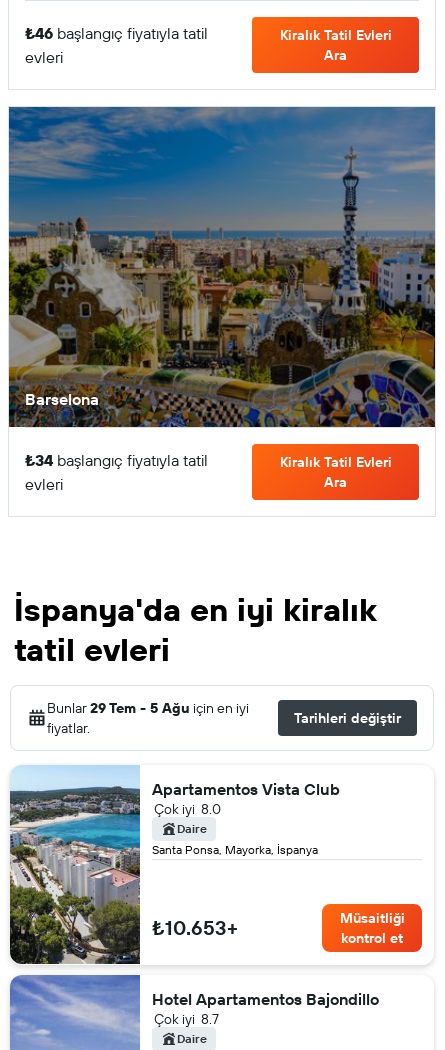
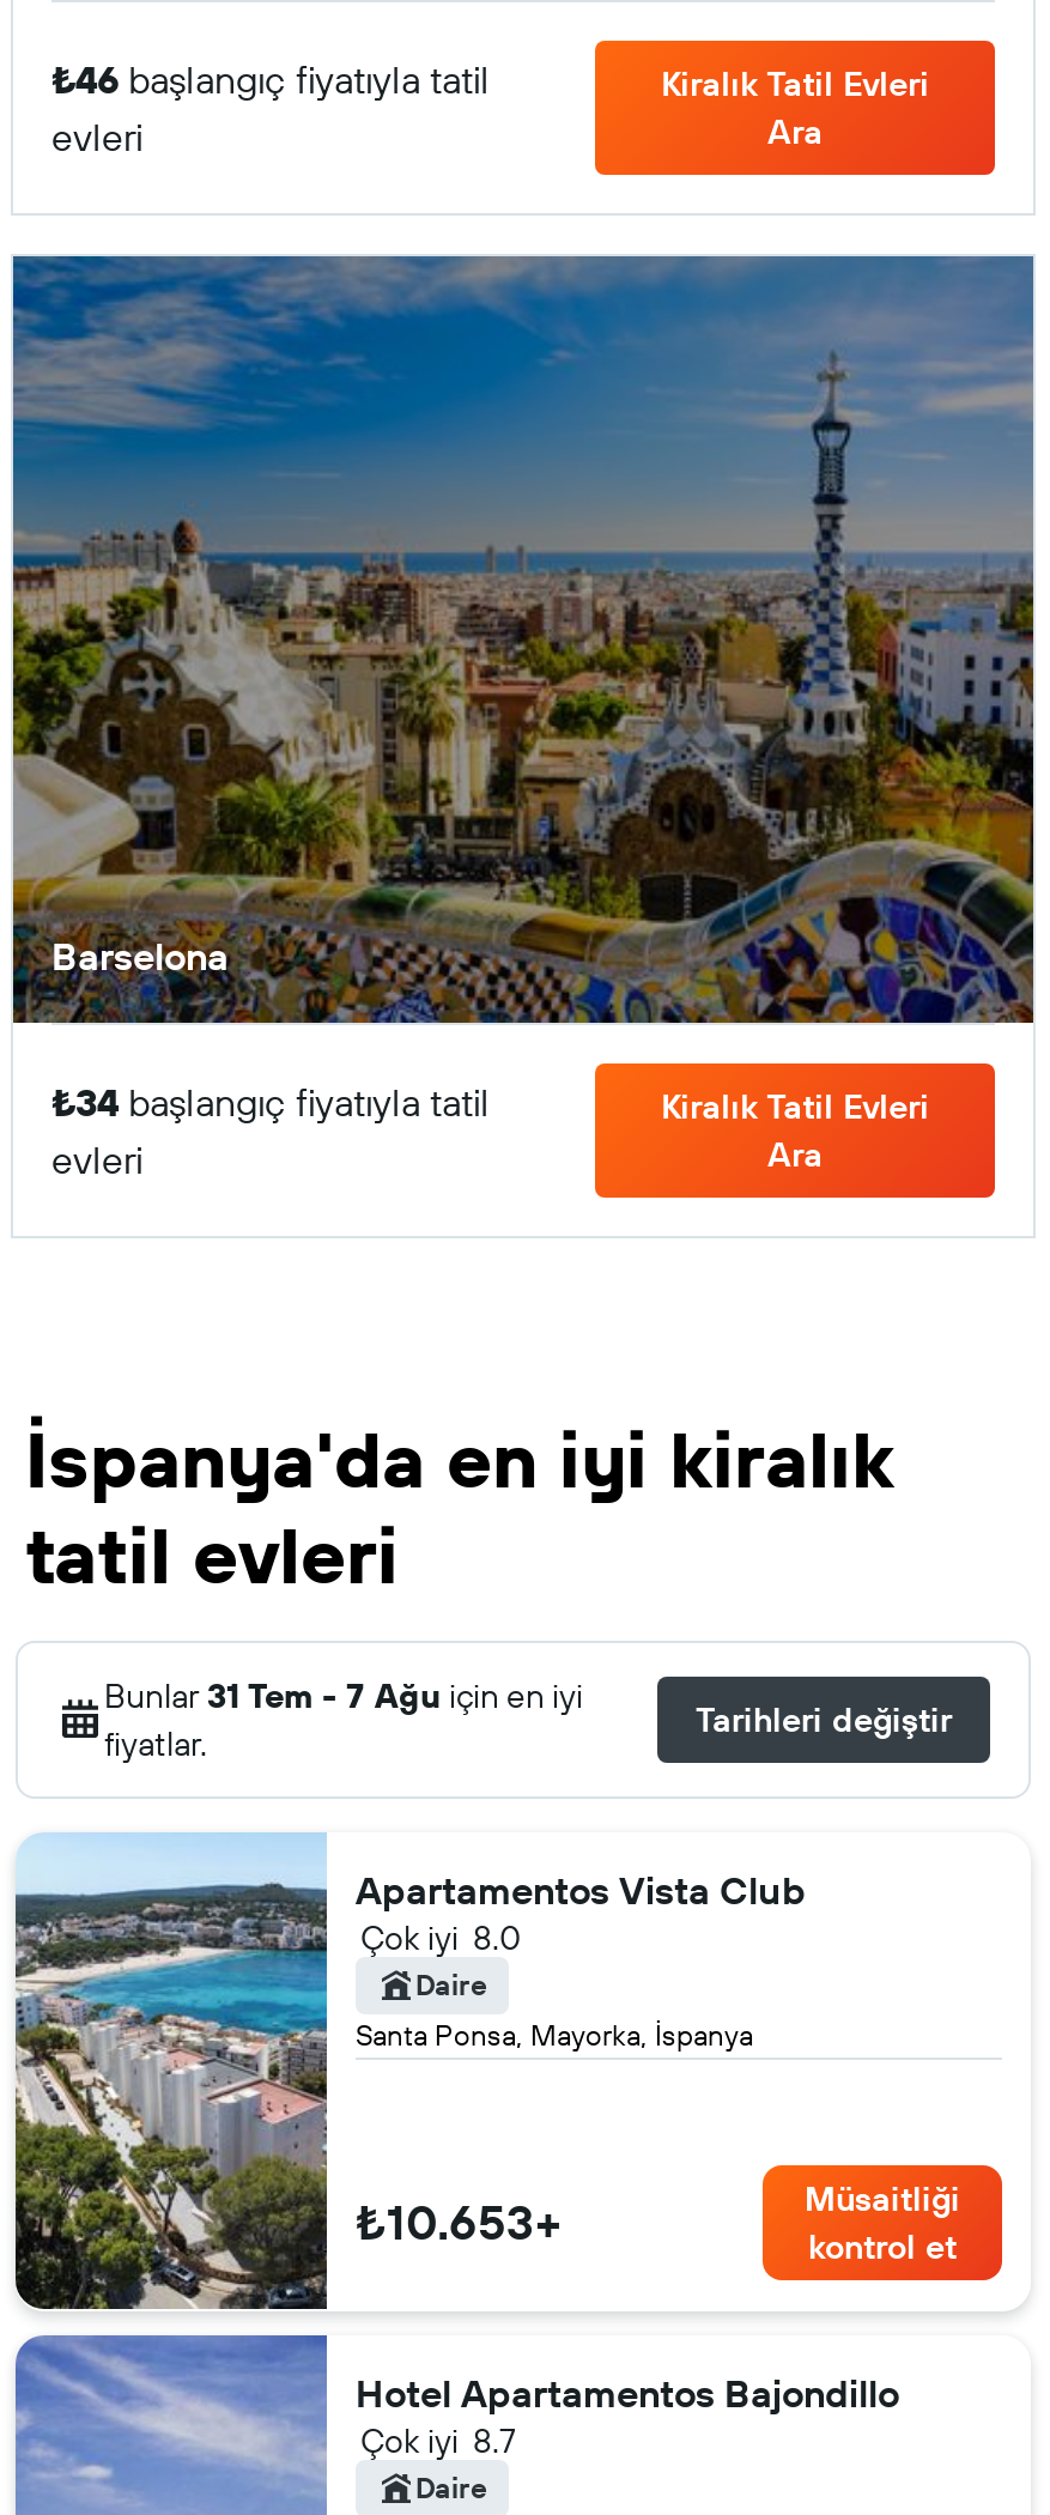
[47,698,249,716] Bunlar 29 Tem - 5 Ağu için en iyi -> [104,1673,583,1716] Bunlar 31 Tem - 7 Ağu için en iyi

